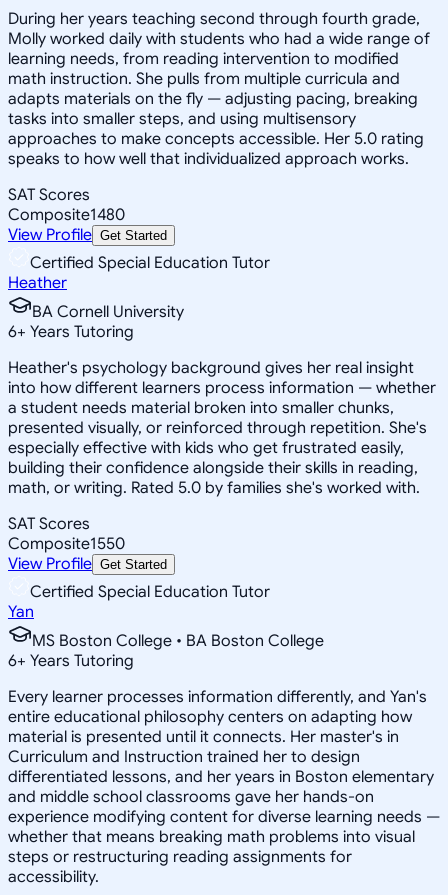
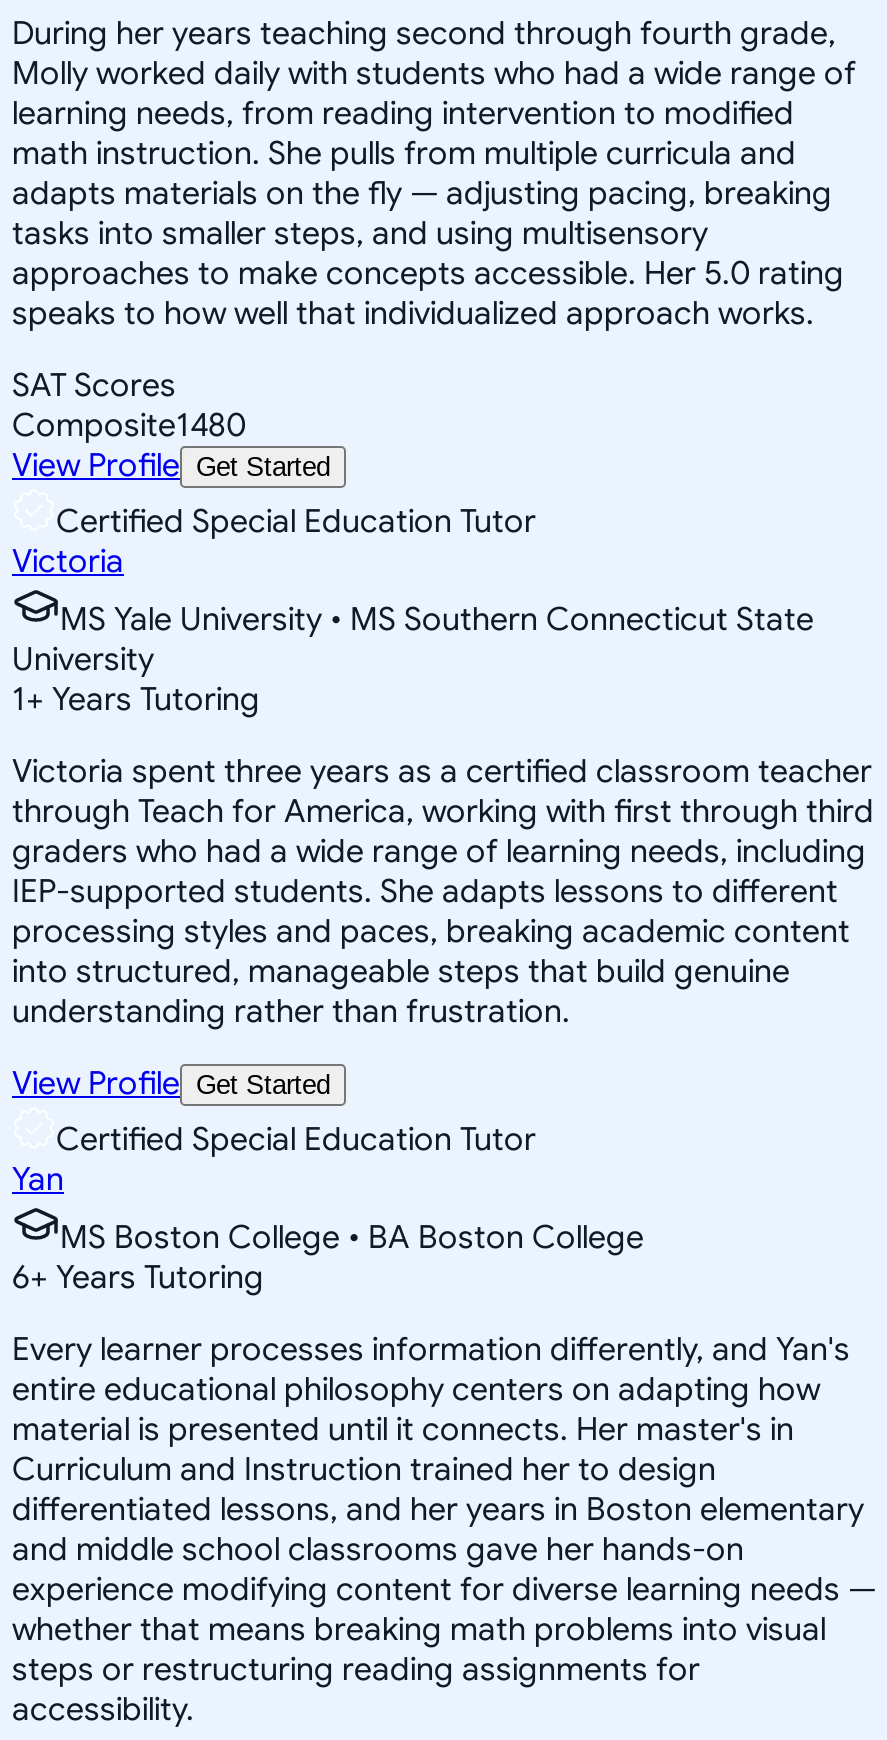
[8,273,436,554] Heather | BA Cornell University | 6+ Years Tutoring | Heather's psychology background gives her real insight | into how different learners process information — whether | a student needs material broken into smaller chunks, | presented visually, or reinforced through repetition. She's | especially effective with kids who get frustrated easily, | building their confidence alongside their skills in reading, | math, or writing. Rated 5.0 by families she's worked with. | SAT Scores | Composite1550 -> [12,541,874,1031] Victoria | MS Yale University • MS Southern Connecticut State | University | 1+ Years Tutoring | Victoria spent three years as a certified classroom teacher | through Teach for America, working with first through third | graders who had a wide range of learning needs, including | IEP-supported students. She adapts lessons to different | processing styles and paces, breaking academic content | into structured, manageable steps that build genuine | understanding rather than frustration.

